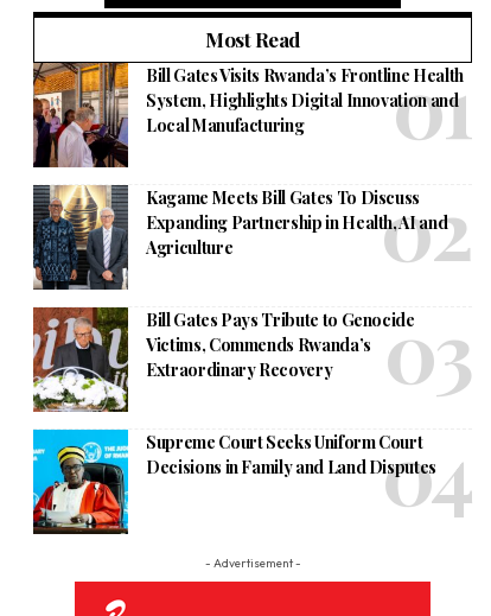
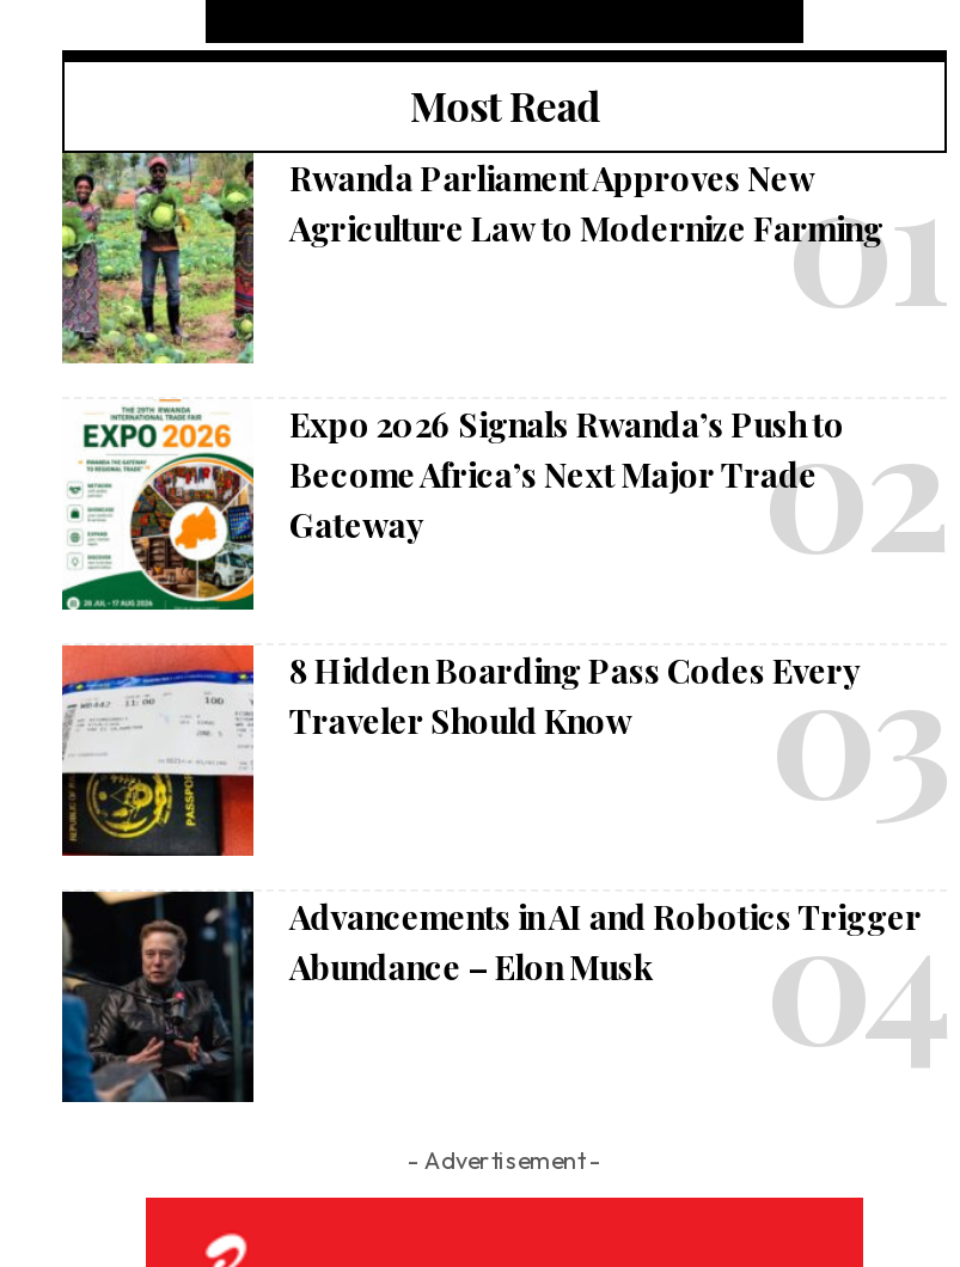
[32,62,464,169] [image] | Bill Gates Visits Rwanda’s Frontline Health | System, Highlights Digital Innovation and | Local Manufacturing -> [60,151,883,366] [image] | Rwanda Parliament Approves New | Agriculture Law to Modernize Farming
[32,184,448,291] [image] | Kagame Meets Bill Gates To Discuss | Expanding Partnership in Health, AI and | Agriculture -> [60,399,844,612] [image] | Expo 2026 Signals Rwanda’s Push to | Become Africa’s Next Major Trade | Gateway
[32,306,415,413] [image] | Bill Gates Pays Tribute to Genocide | Victims, Commends Rwanda’s | Extraordinary Recovery -> [60,643,861,858] [image] | 8 Hidden Boarding Pass Codes Every | Traveler Should Know
[32,428,437,535] [image] | Supreme Court Seeks Uniform Court | Decisions in Family and Land Disputes -> [60,889,922,1104] [image] | Advancements in AI and Robotics Trigger | Abundance – Elon Musk

